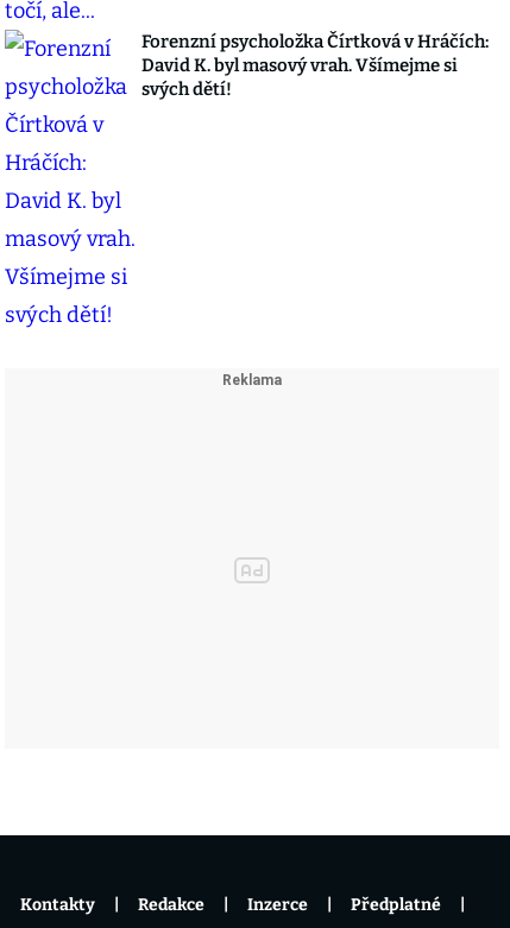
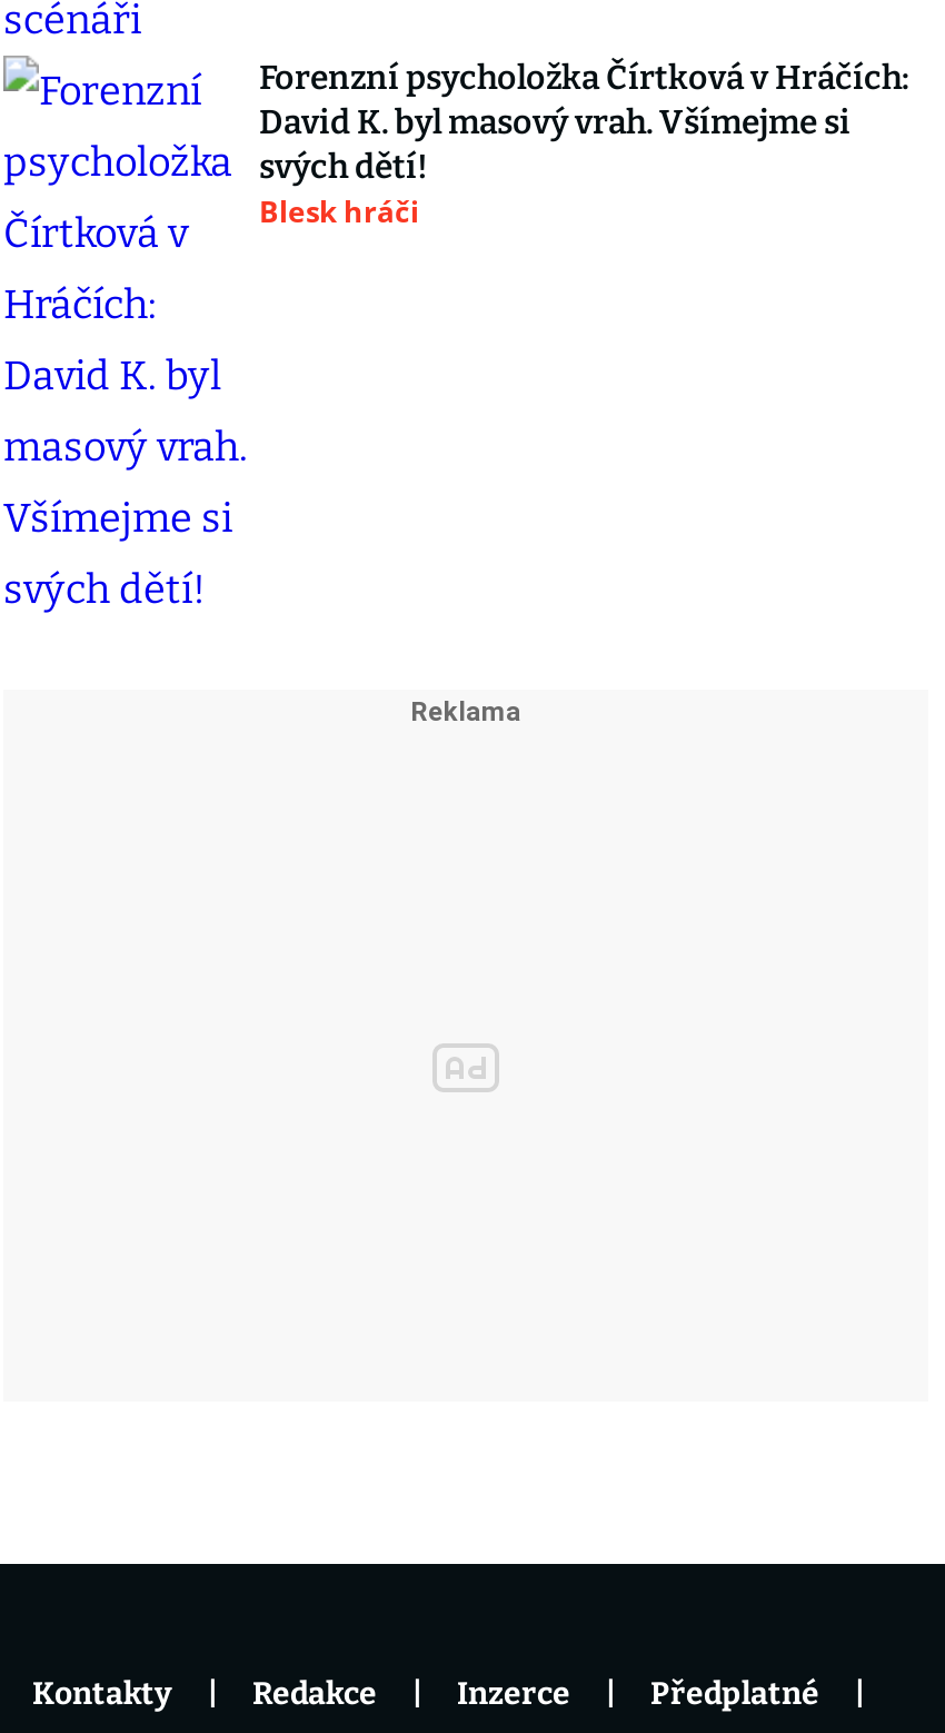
none -> [259,191,419,231] Blesk hráči

